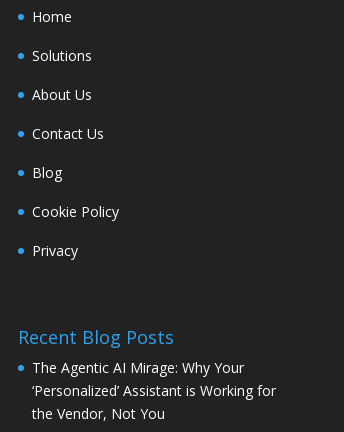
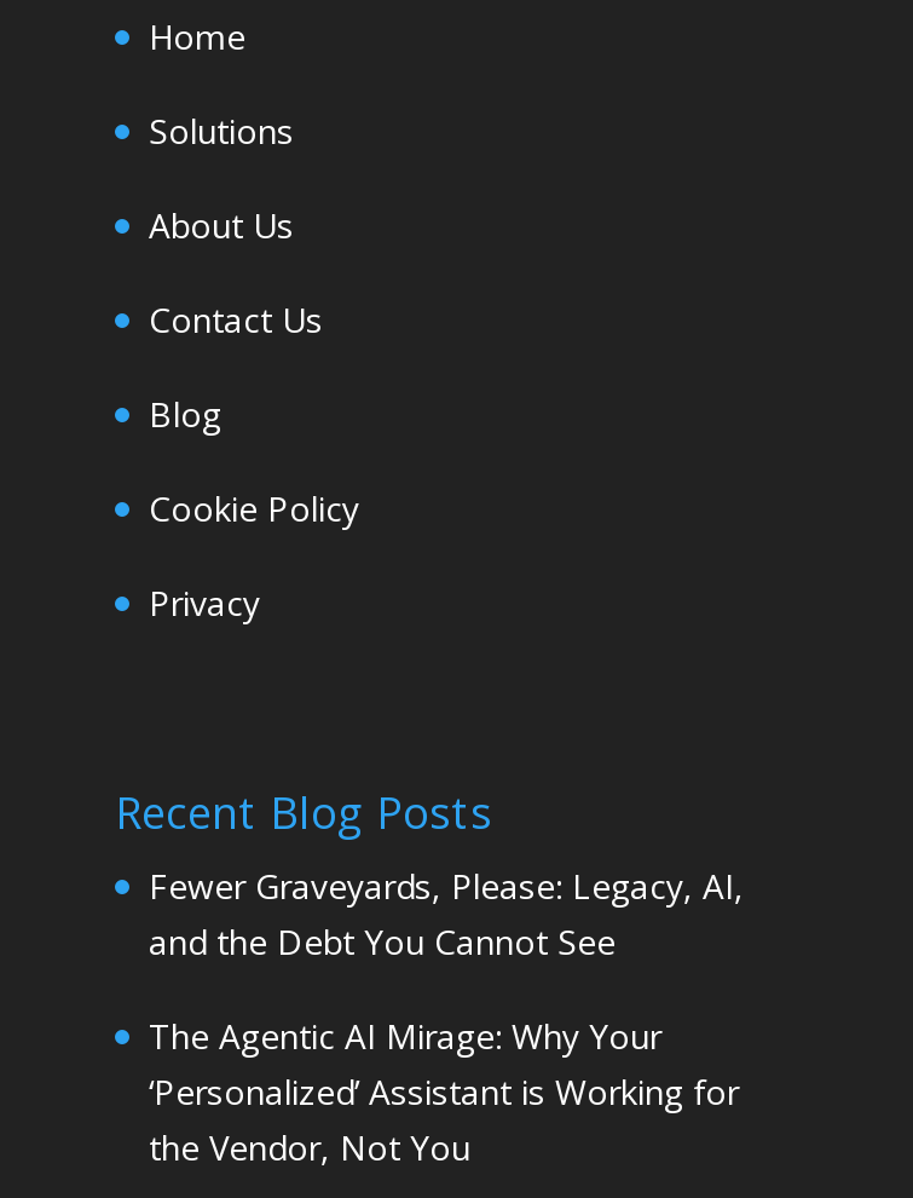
none -> [149,863,744,964] Fewer Graveyards, Please: Legacy, AI, | and the Debt You Cannot See

